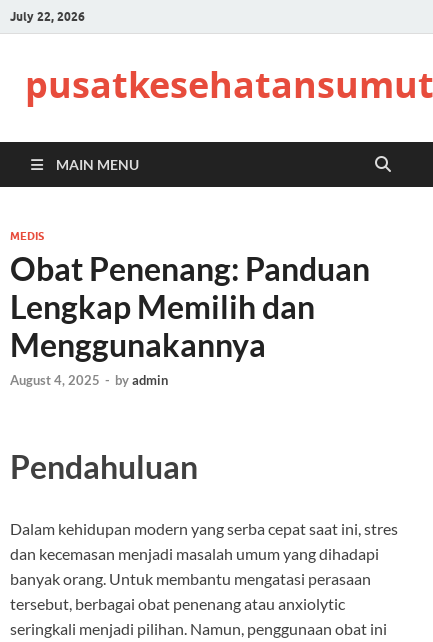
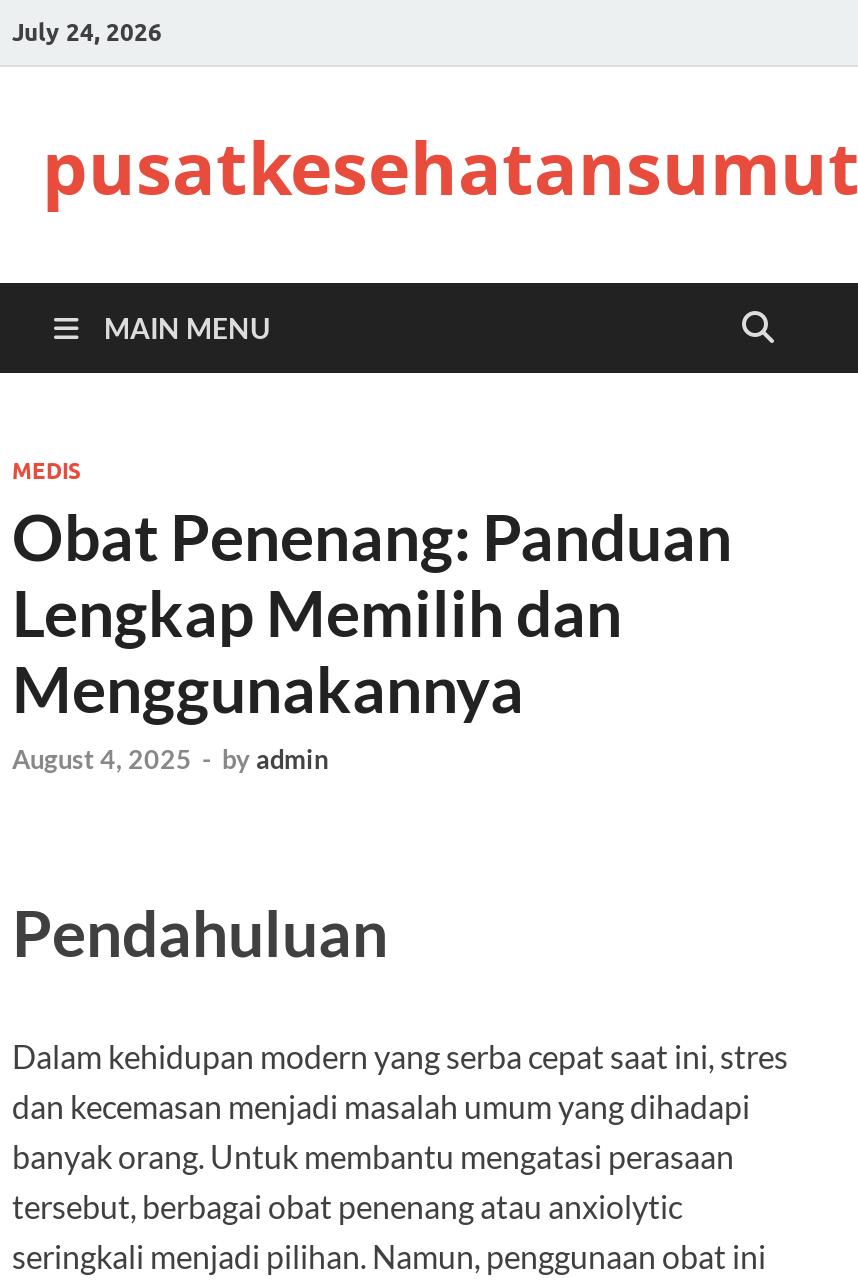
[10,8,85,23] July 22, 2026 -> [12,16,162,46] July 24, 2026

